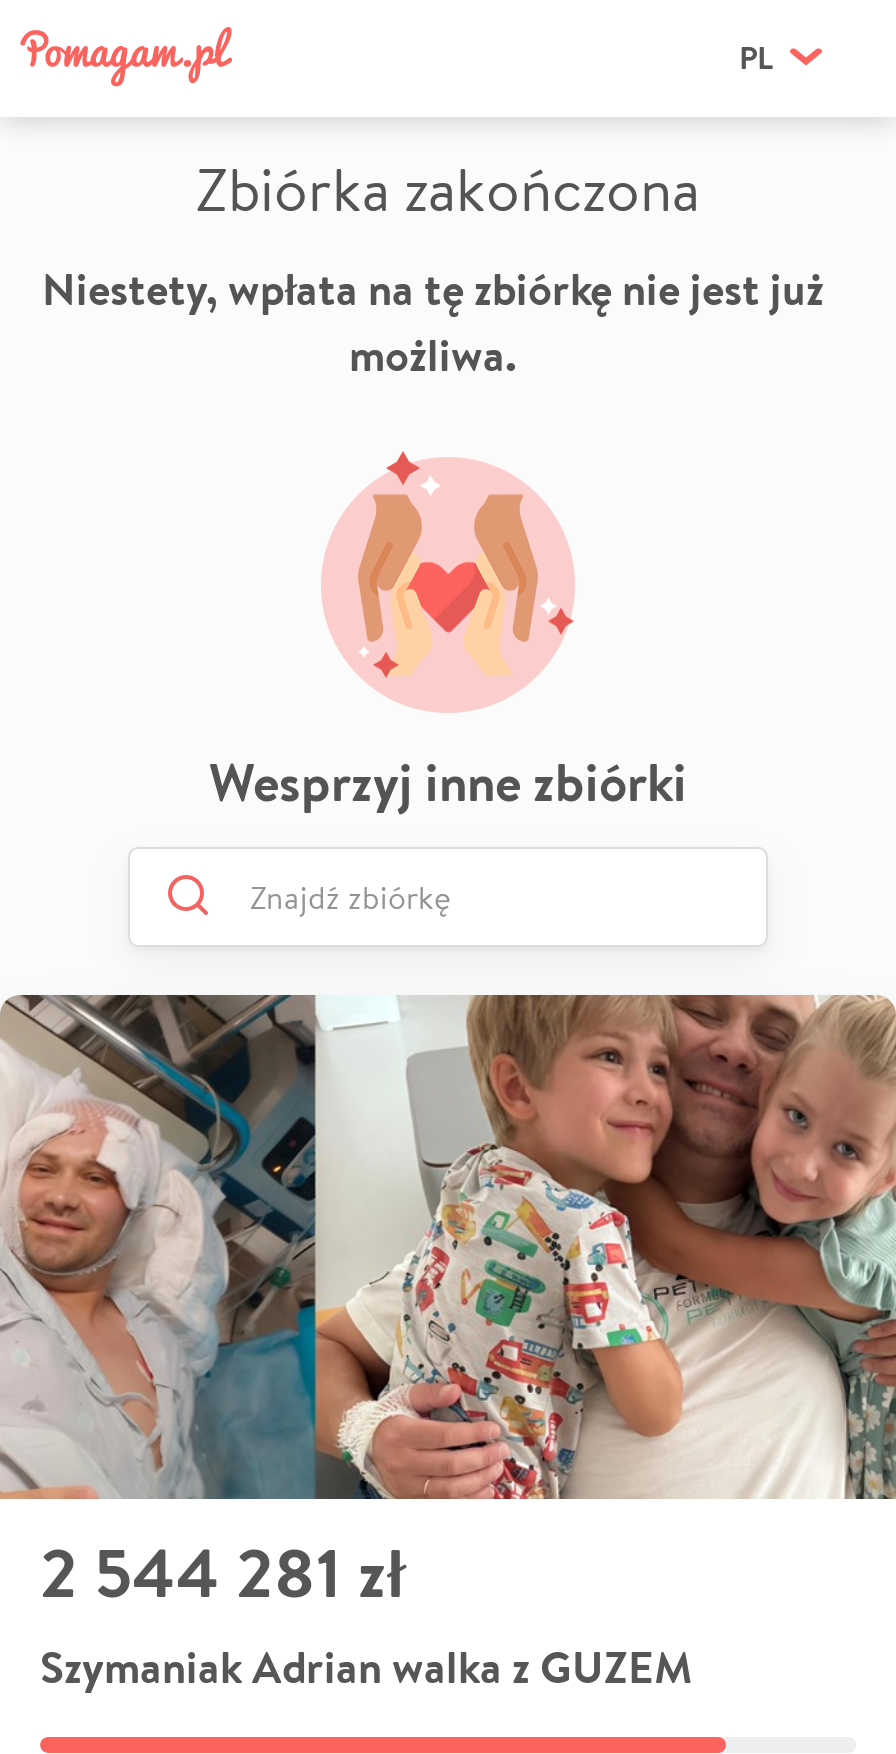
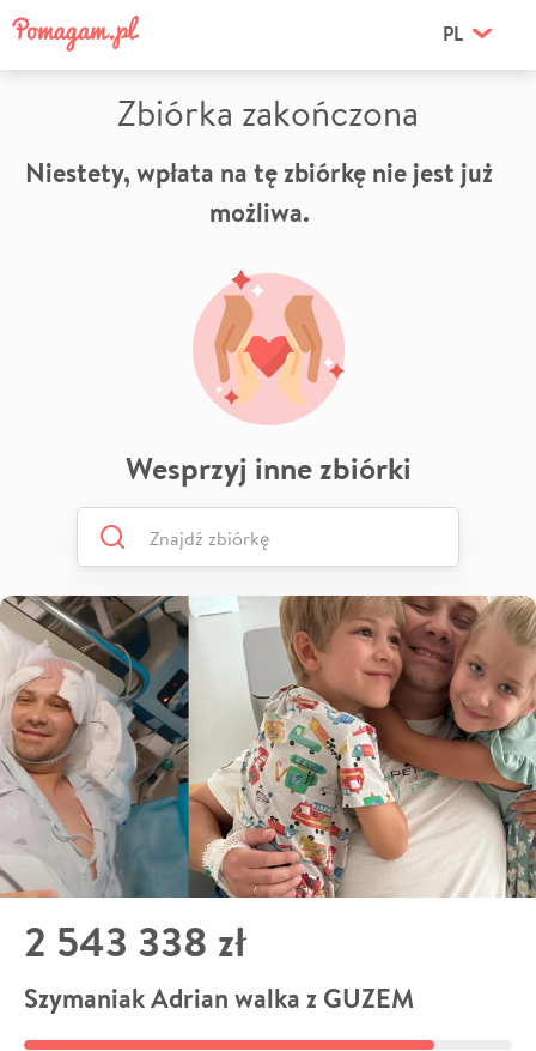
[40,1524,406,1618] 2 544 281 zł -> [24,913,246,970] 2 543 338 zł

